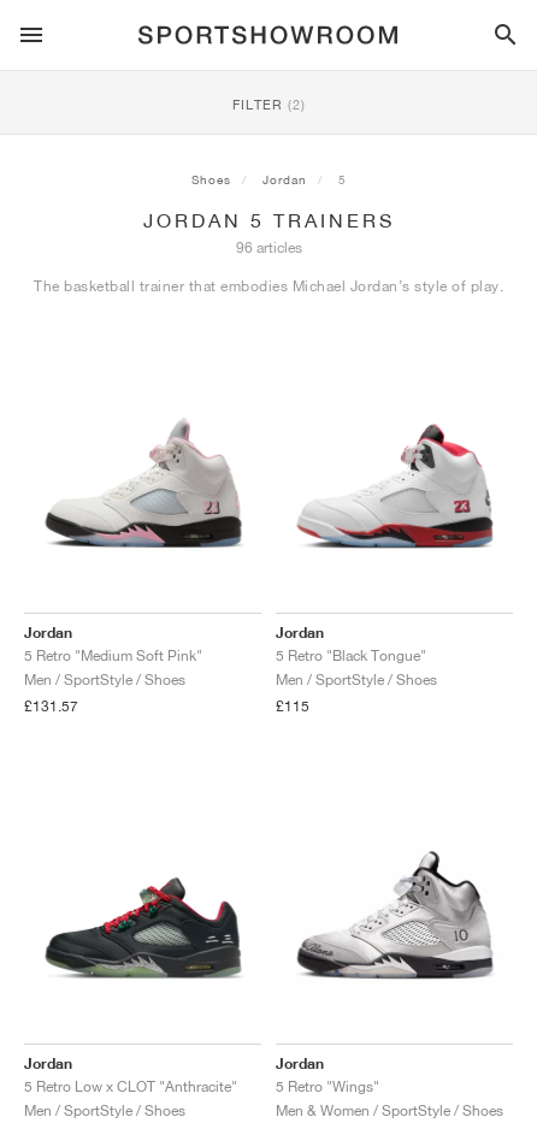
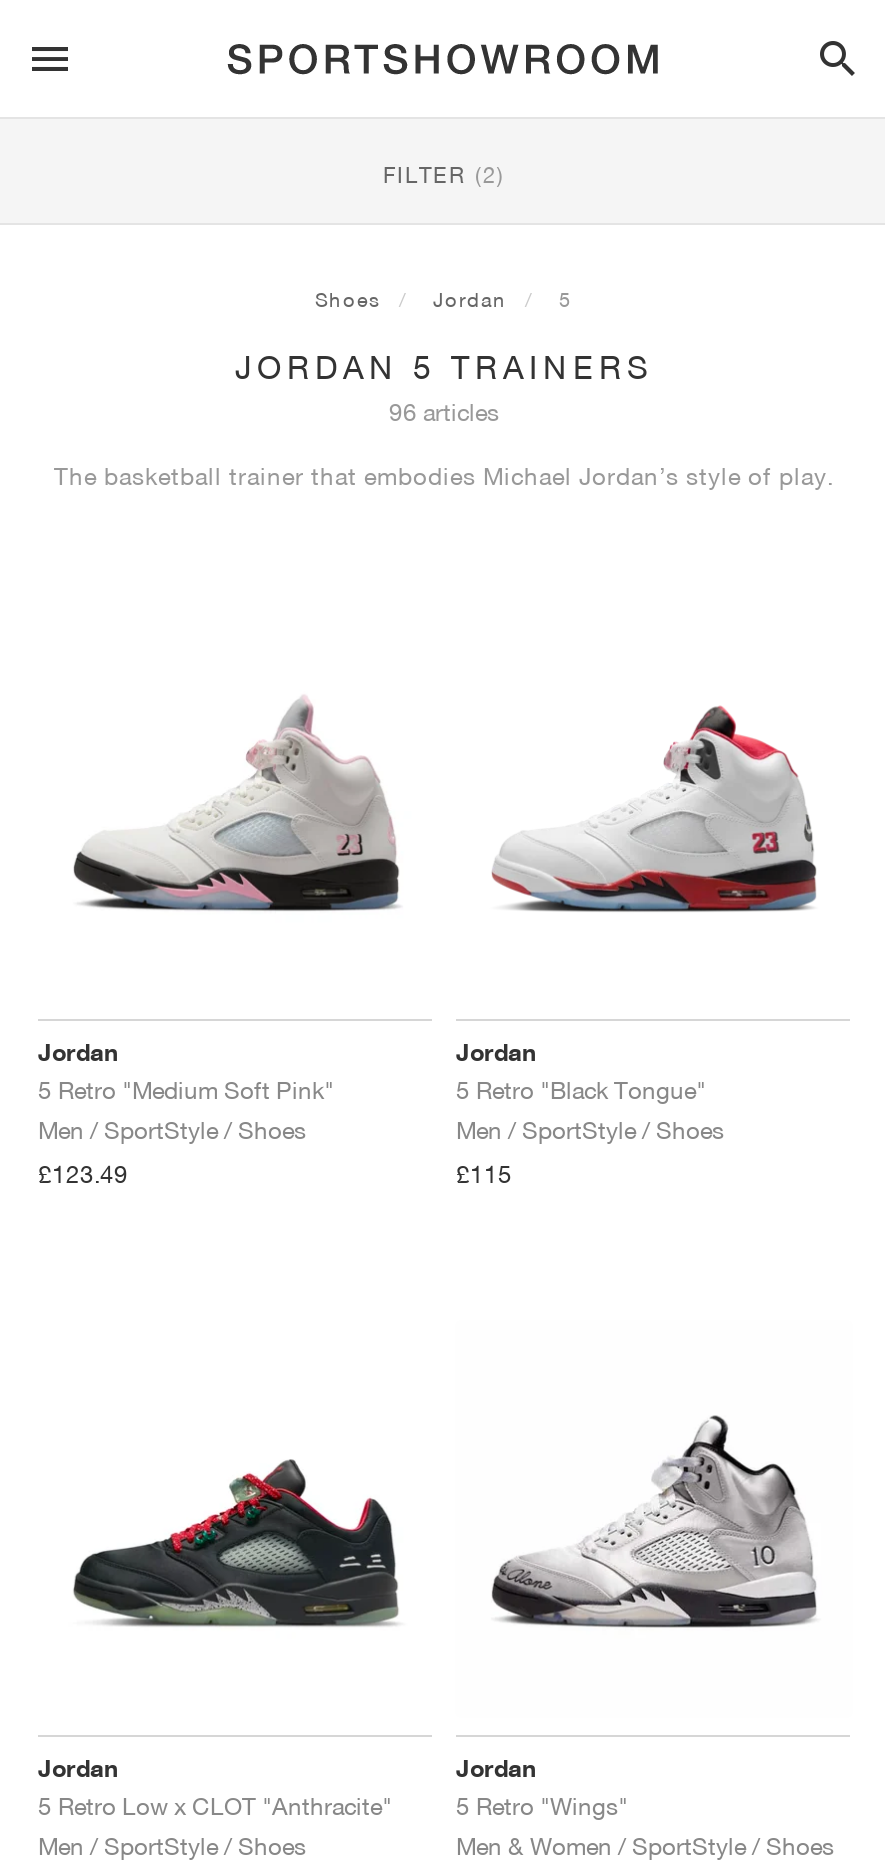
[24,696,78,714] £131.57 -> [38,1158,128,1188] £123.49

